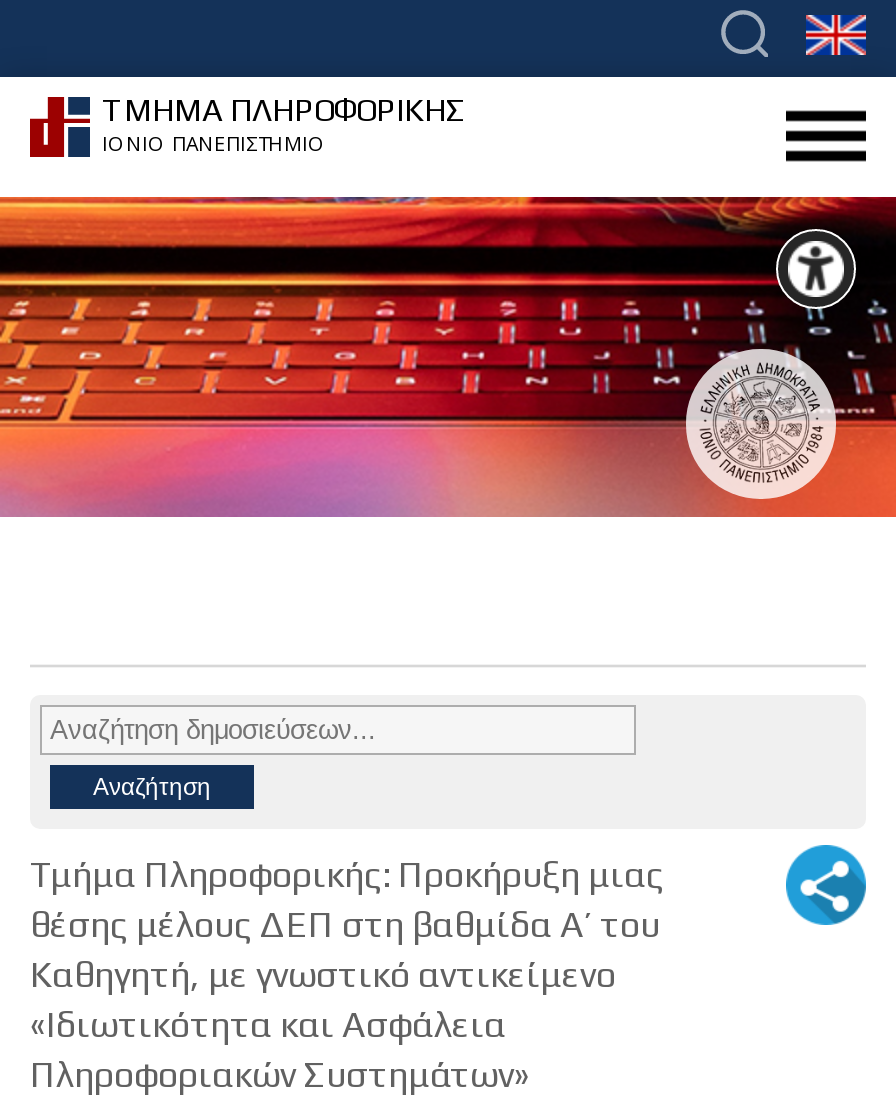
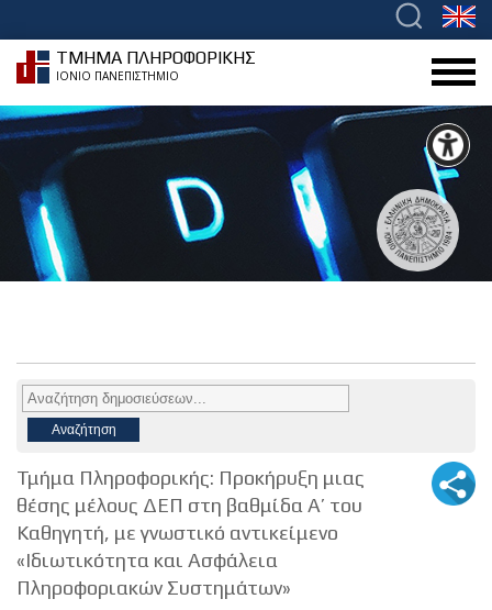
[6,195,890,519] [image] -> [3,104,489,282] [image]

